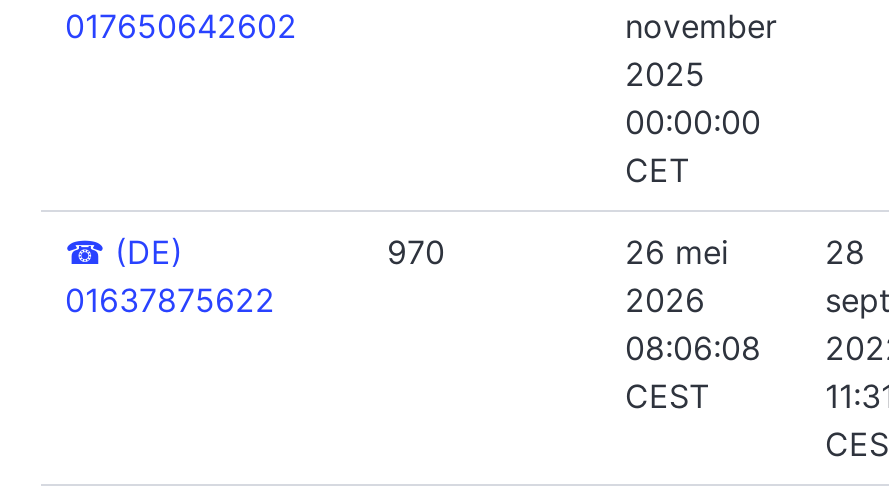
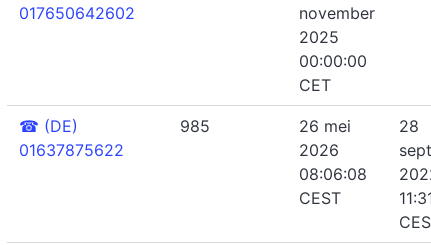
[387,232,445,272] 970 -> [180,116,210,136] 985

